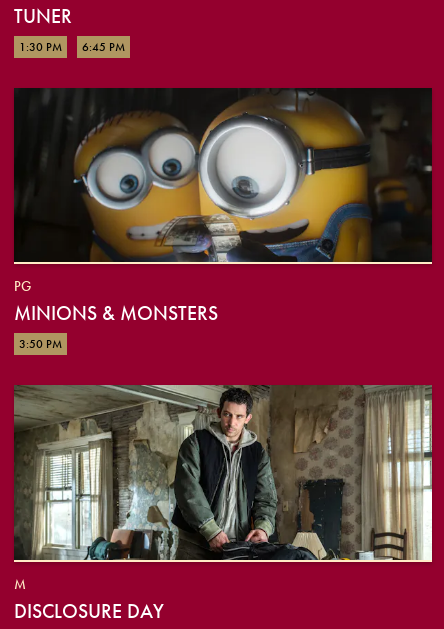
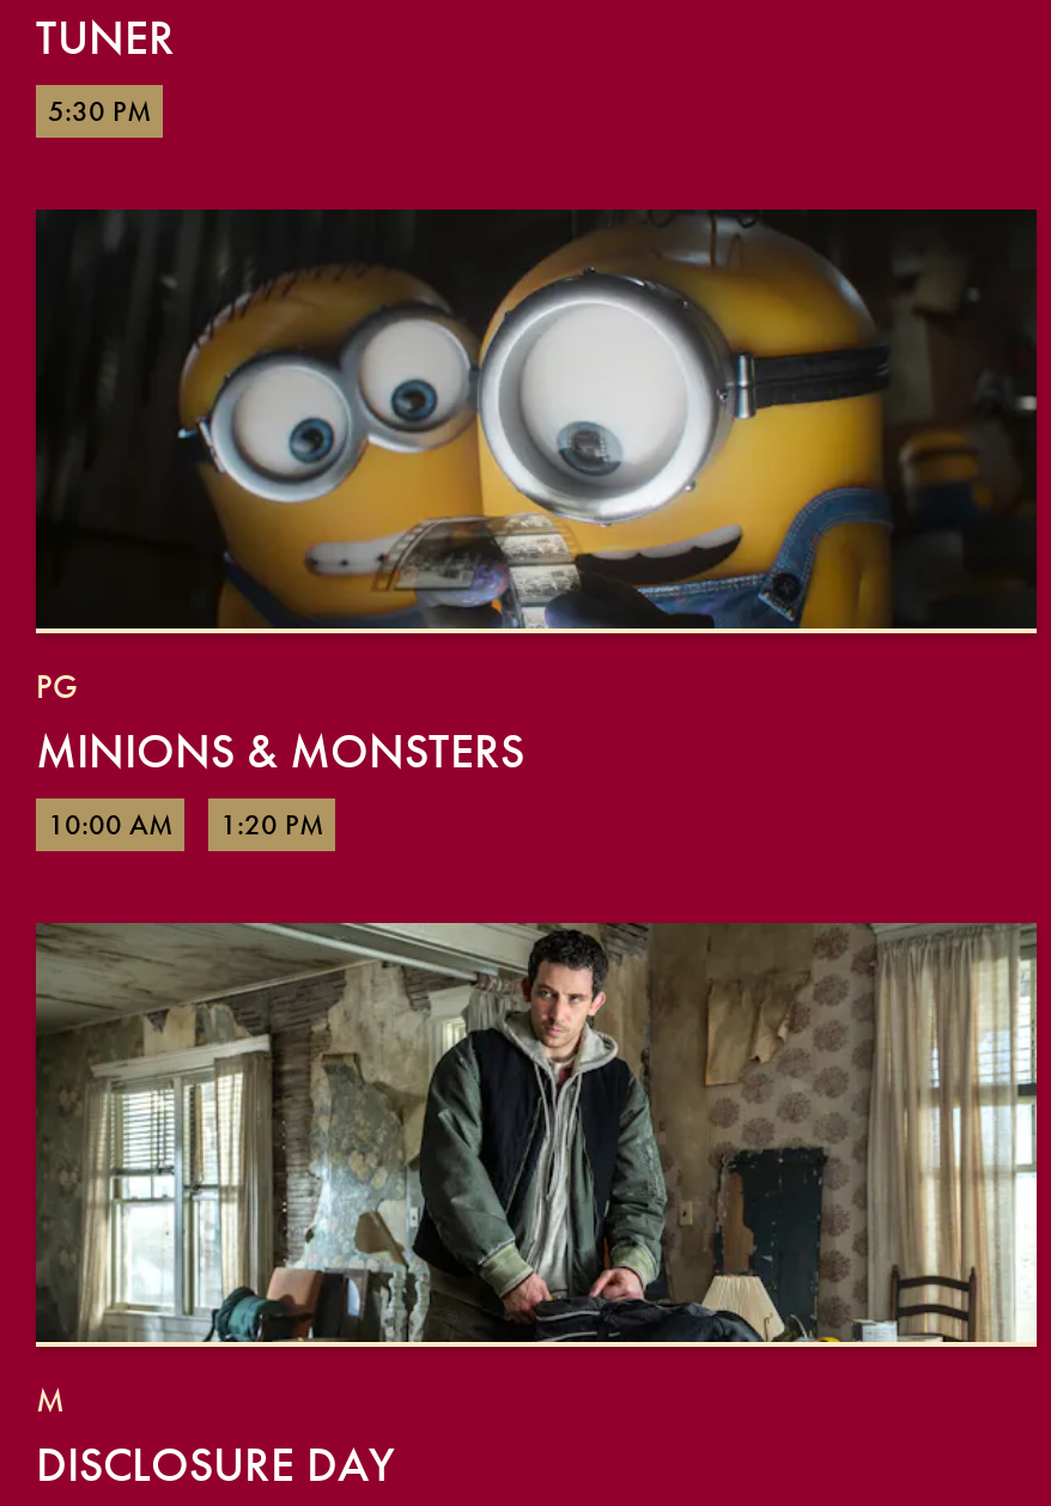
[19,39,125,55] 1:30 PM | 6:45 PM -> [48,93,151,131] 5:30 PM
[19,336,62,352] 3:50 PM -> [48,805,323,844] 10:00 AM | 1:20 PM

